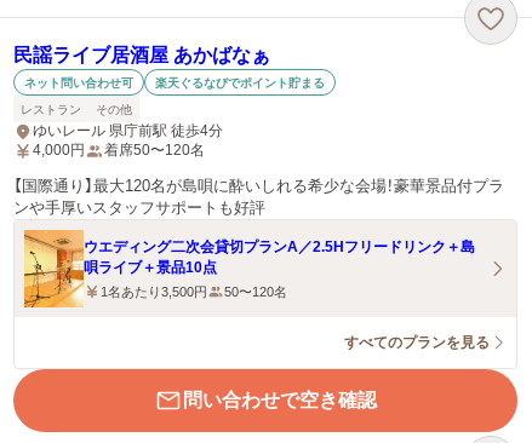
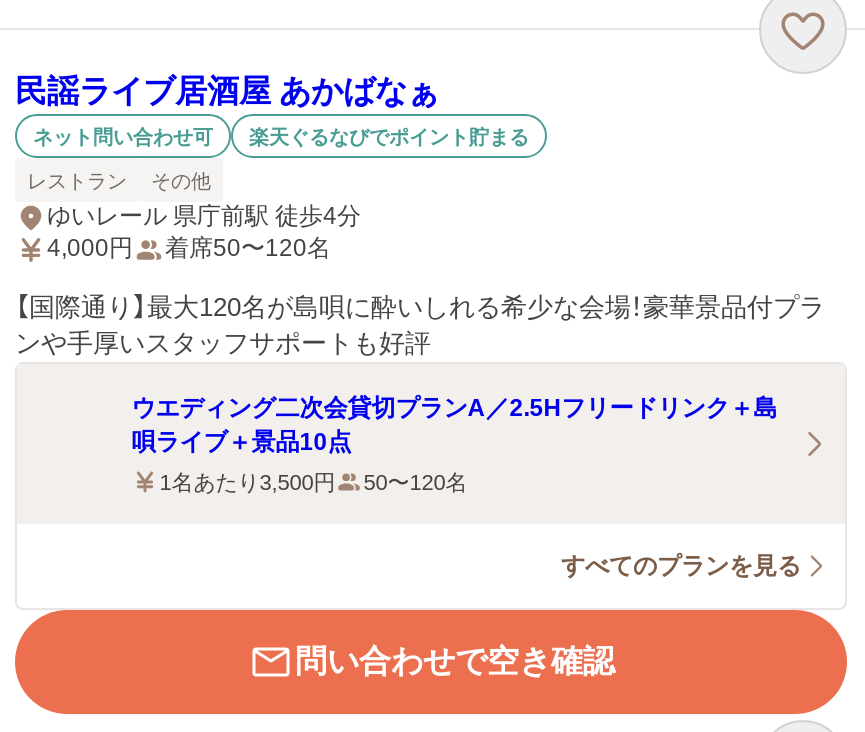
[23,229,85,309] [image] -> none

